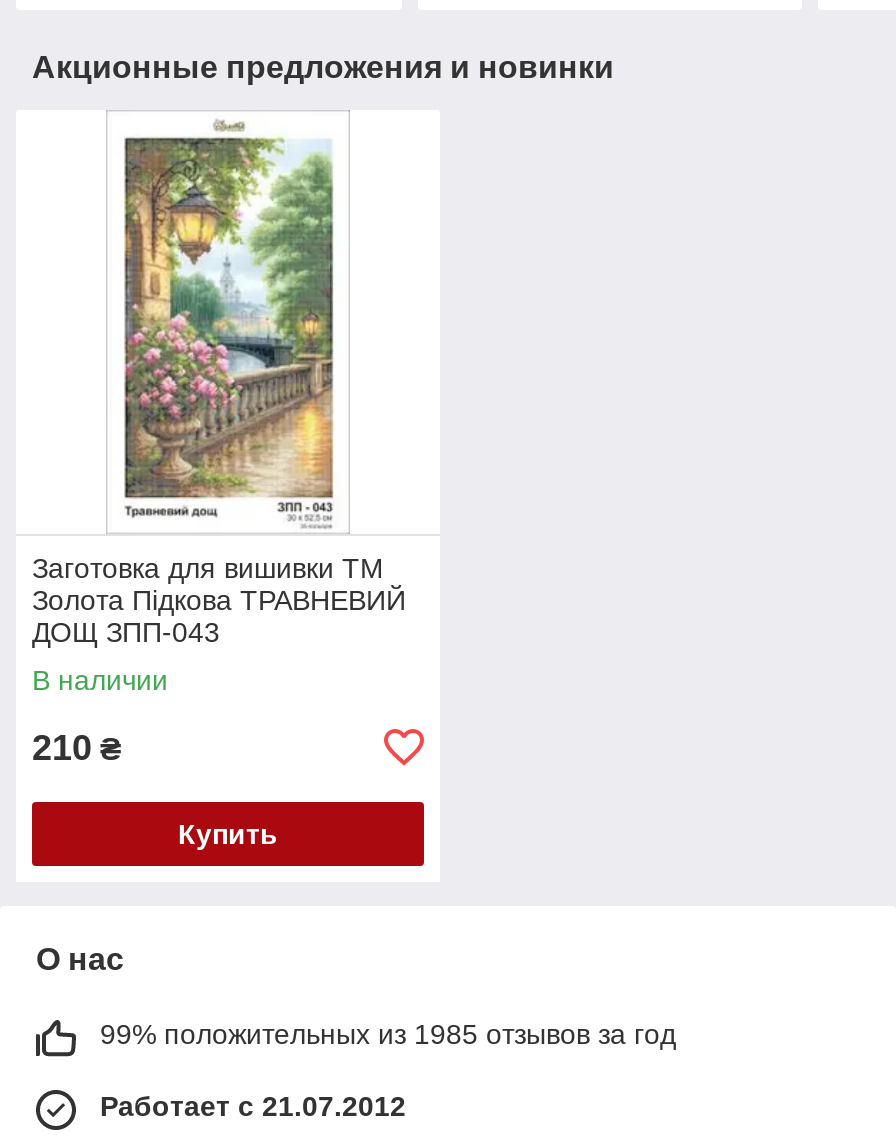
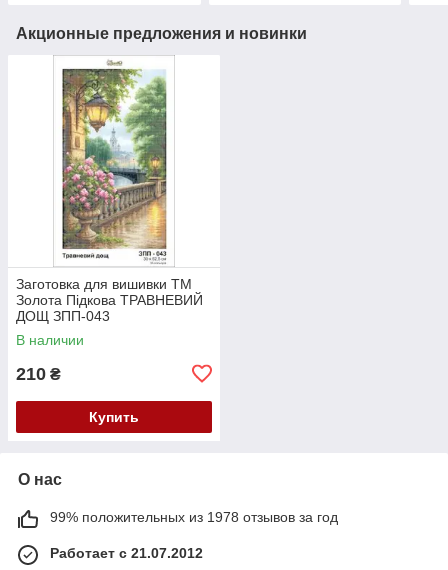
[100,1018,676,1050] 99% положительных из 1985 отзывов за год -> [50,509,338,525] 99% положительных из 1978 отзывов за год

